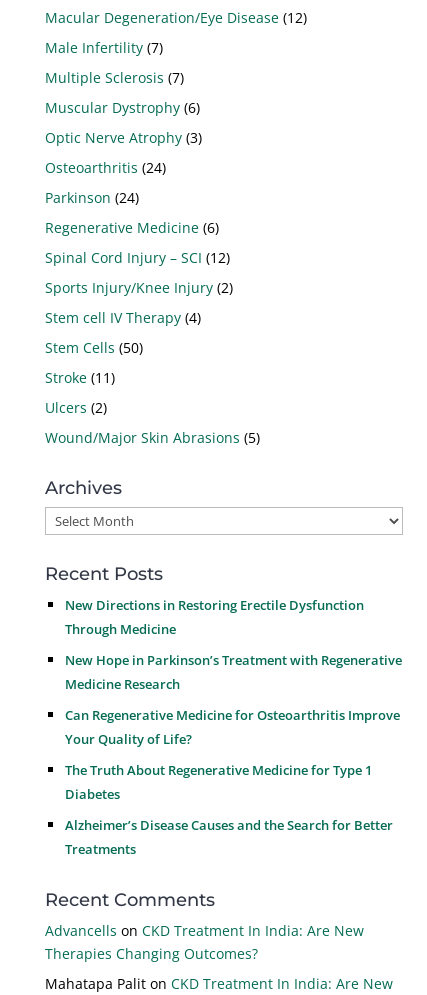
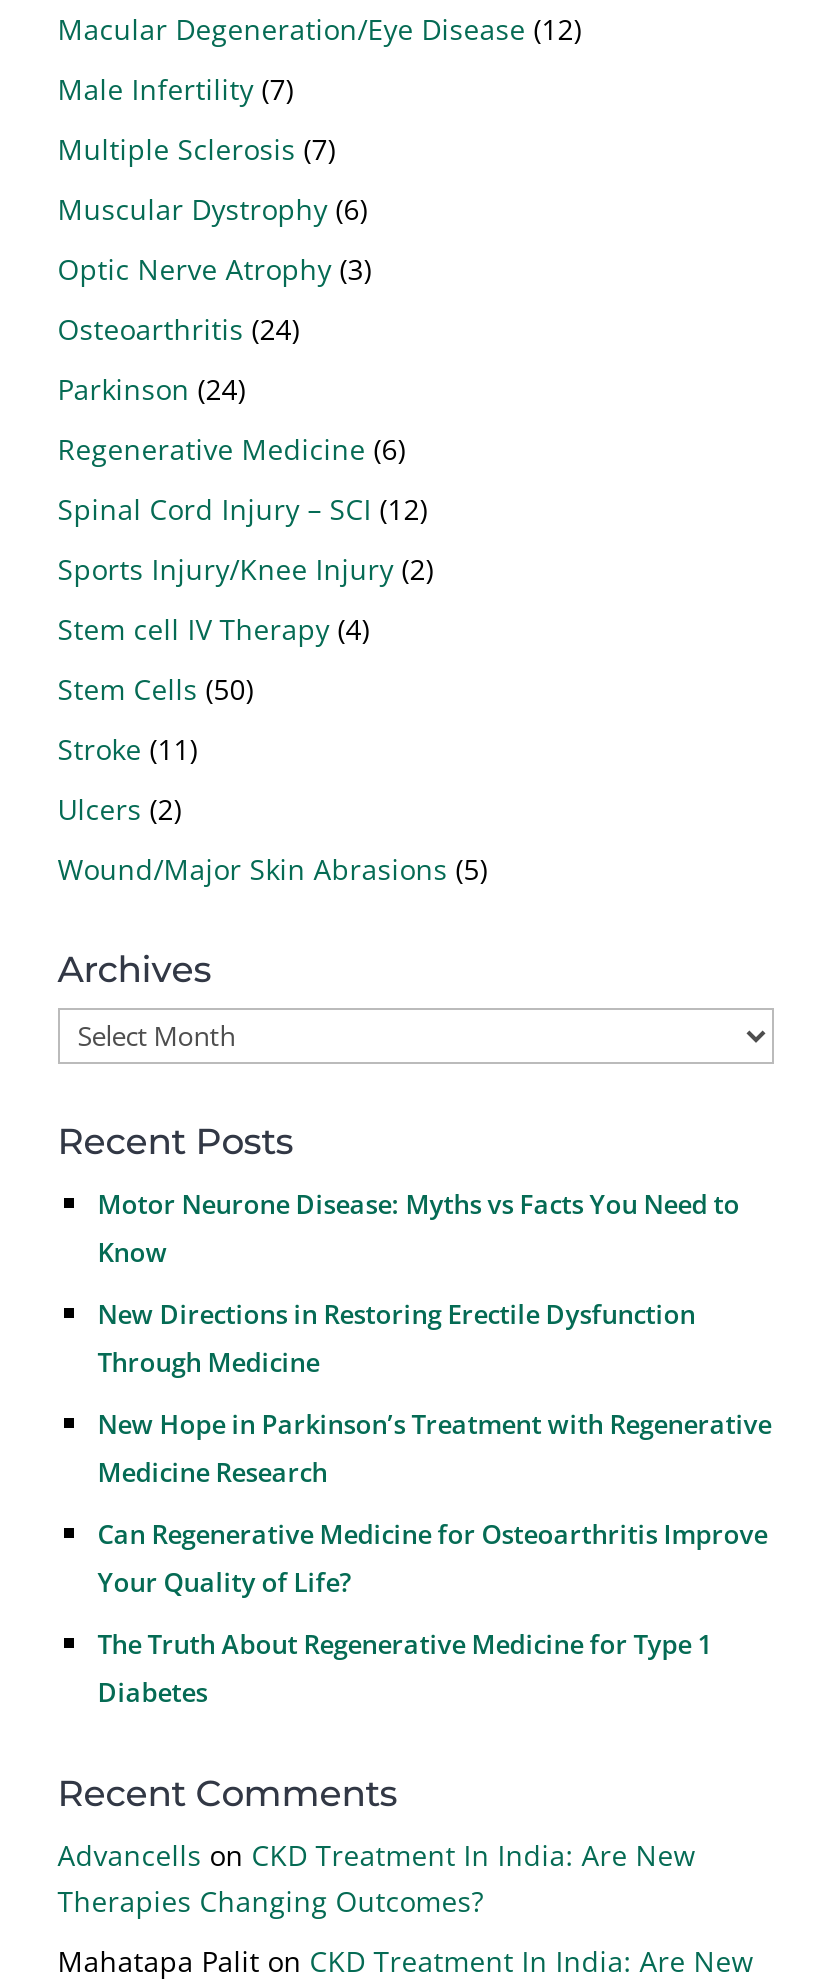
none -> [98,1186,740,1270] Motor Neurone Disease: Myths vs Facts You Need to | Know
moved [65,596,402,803] -> [98,1296,772,1710]: New Directions in Restoring Erectile Dysfunction | Through Medicine | New Hope in Parkinson’s Treatment with Regenerative | Medicine Research | Can Regenerative Medicine for Osteoarthritis Improve | Your Quality of Life? | The Truth About Regenerative Medicine for Type 1 | Diabetes
[65,816,393,858] Alzheimer’s Disease Causes and the Search for Better | Treatments -> none

